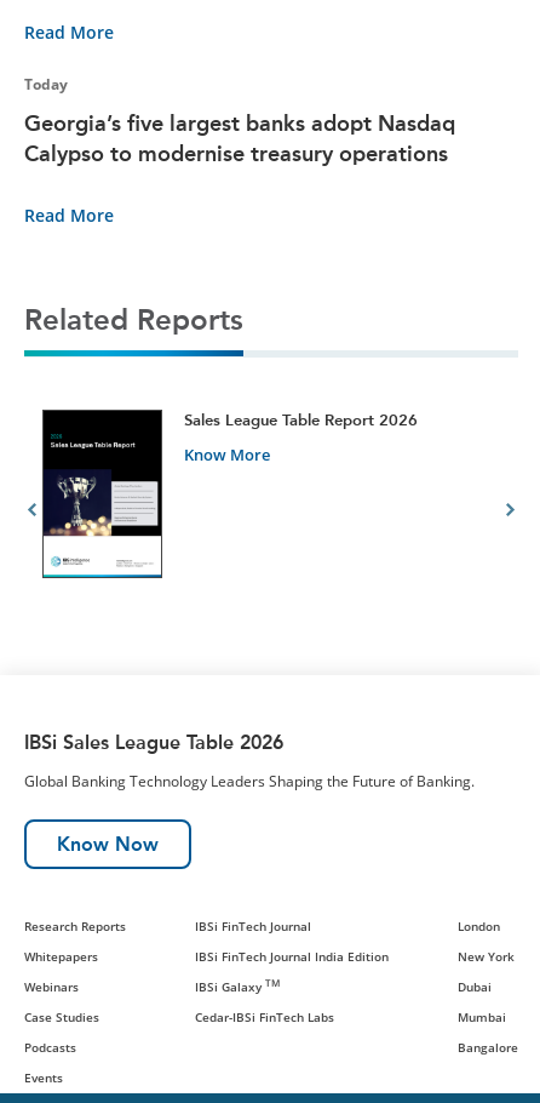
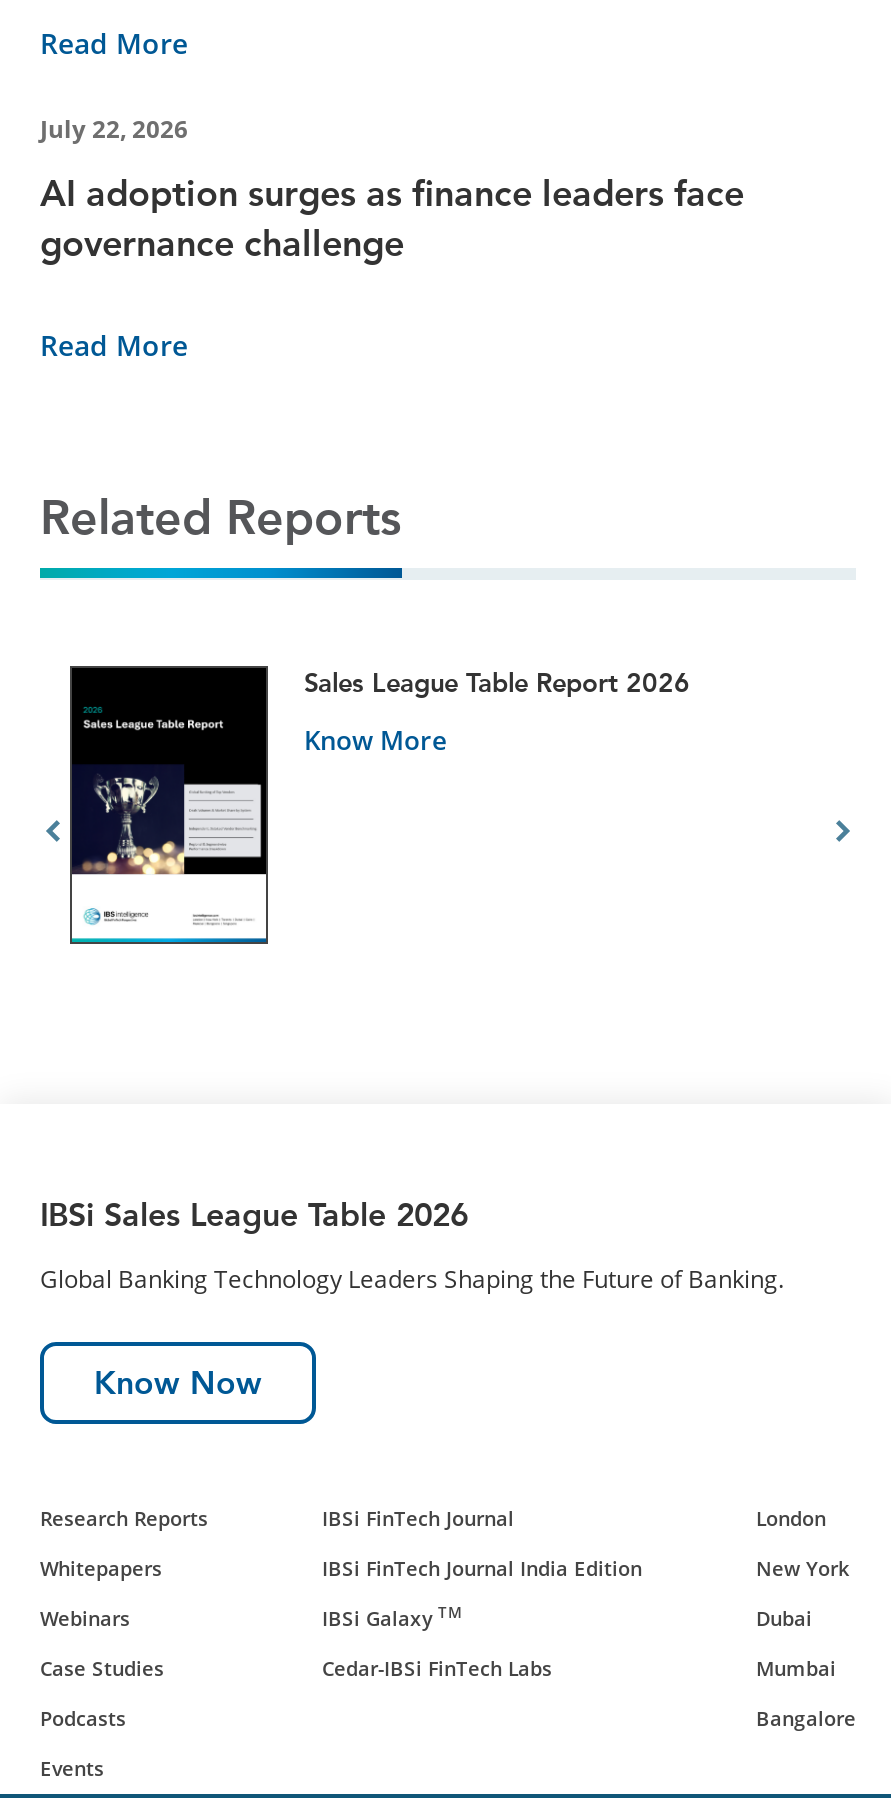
[24,74,68,94] Today -> [40,111,188,145] July 22, 2026
[24,110,455,167] Georgia’s five largest banks adopt Nasdaq | Calypso to modernise treasury operations -> [40,171,744,265] AI adoption surges as finance leaders face | governance challenge

